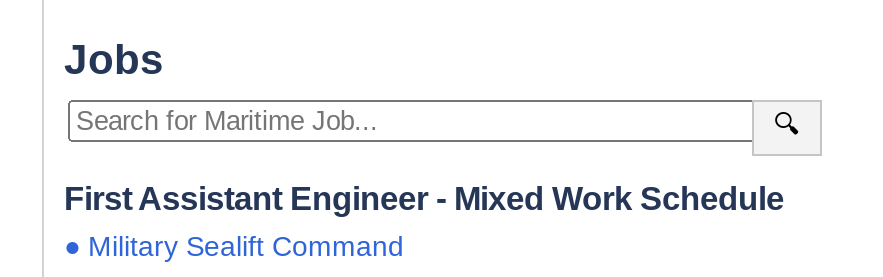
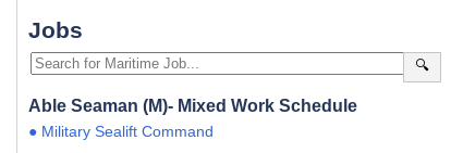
[64,180,784,216] First Assistant Engineer - Mixed Work Schedule -> [28,95,357,115] Able Seaman (M)- Mixed Work Schedule

